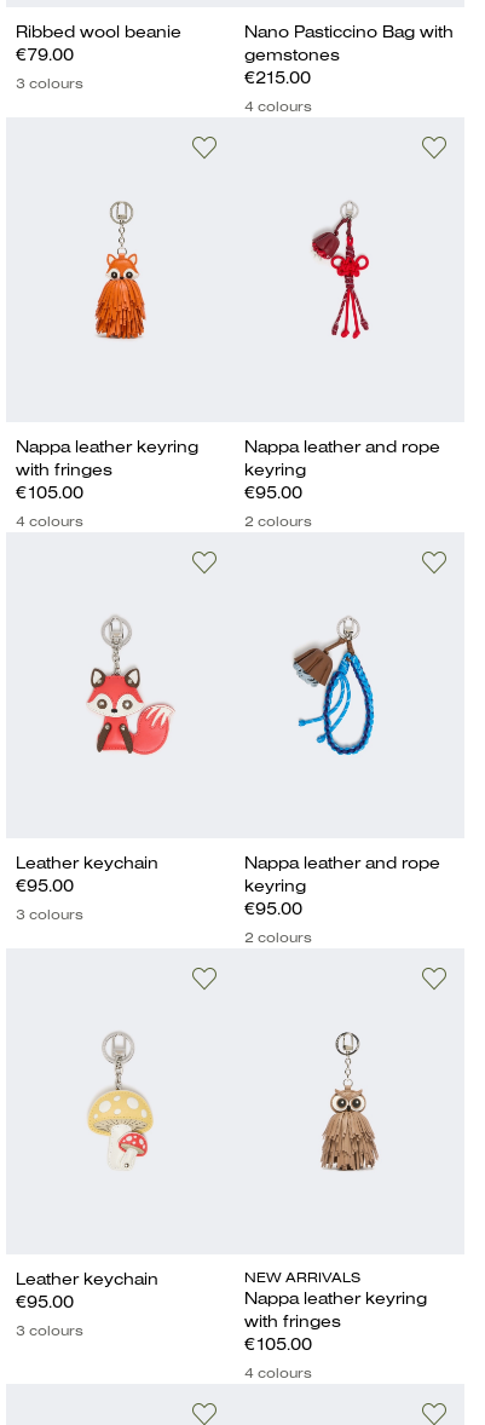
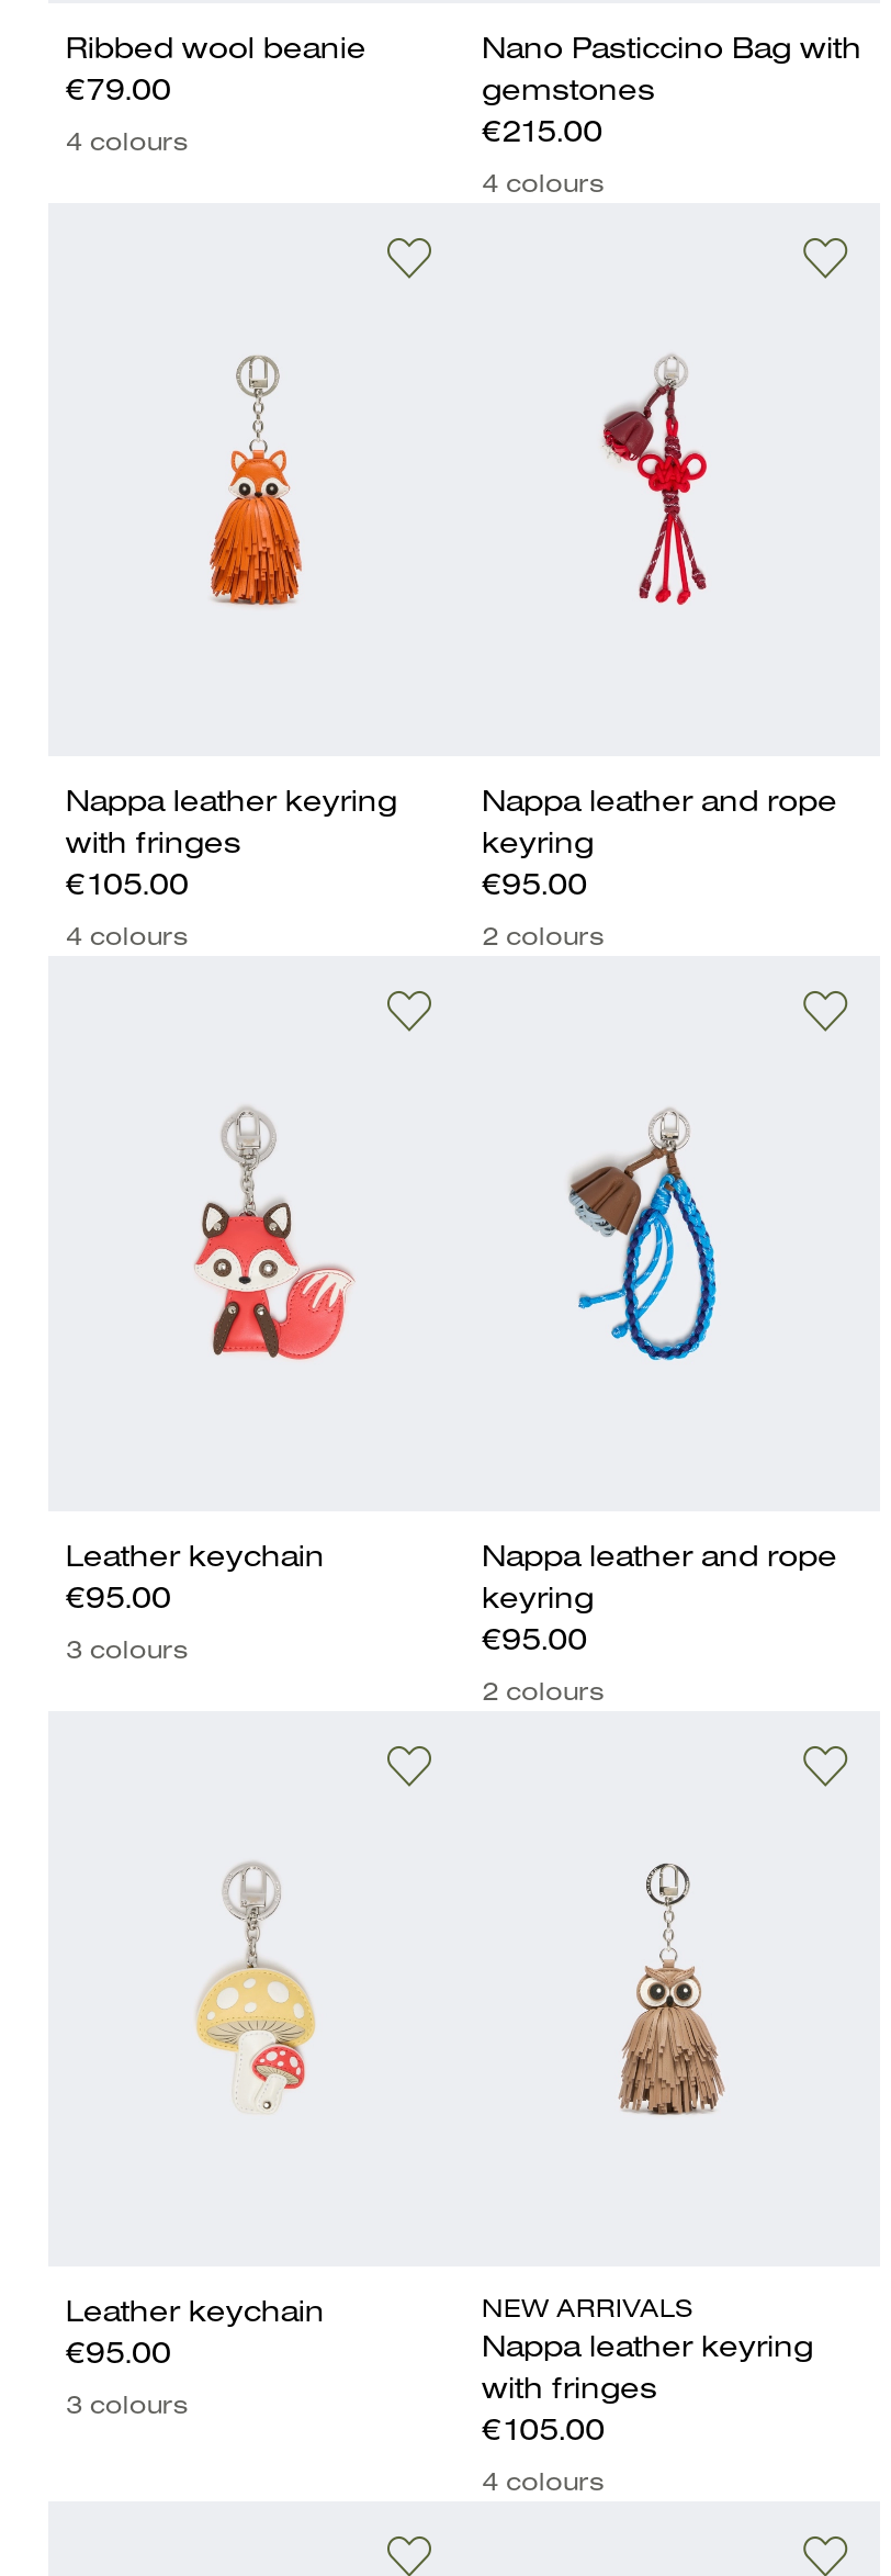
[16,78,83,90] 3 colours -> [66,132,189,154] 4 colours

